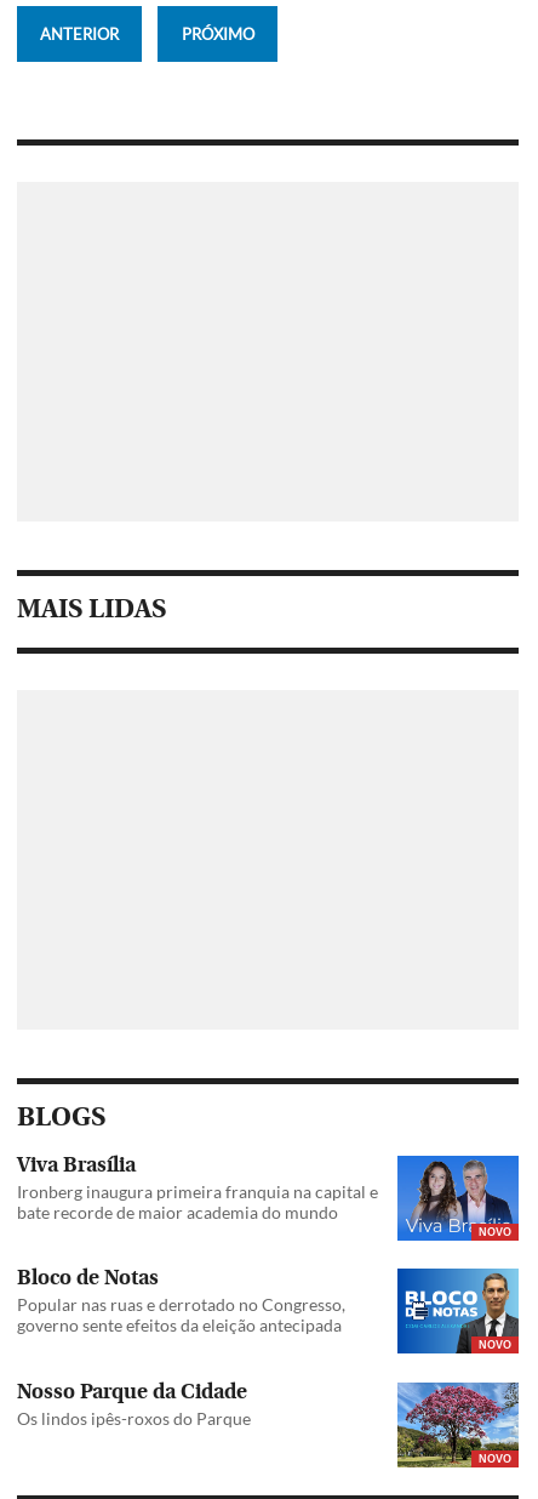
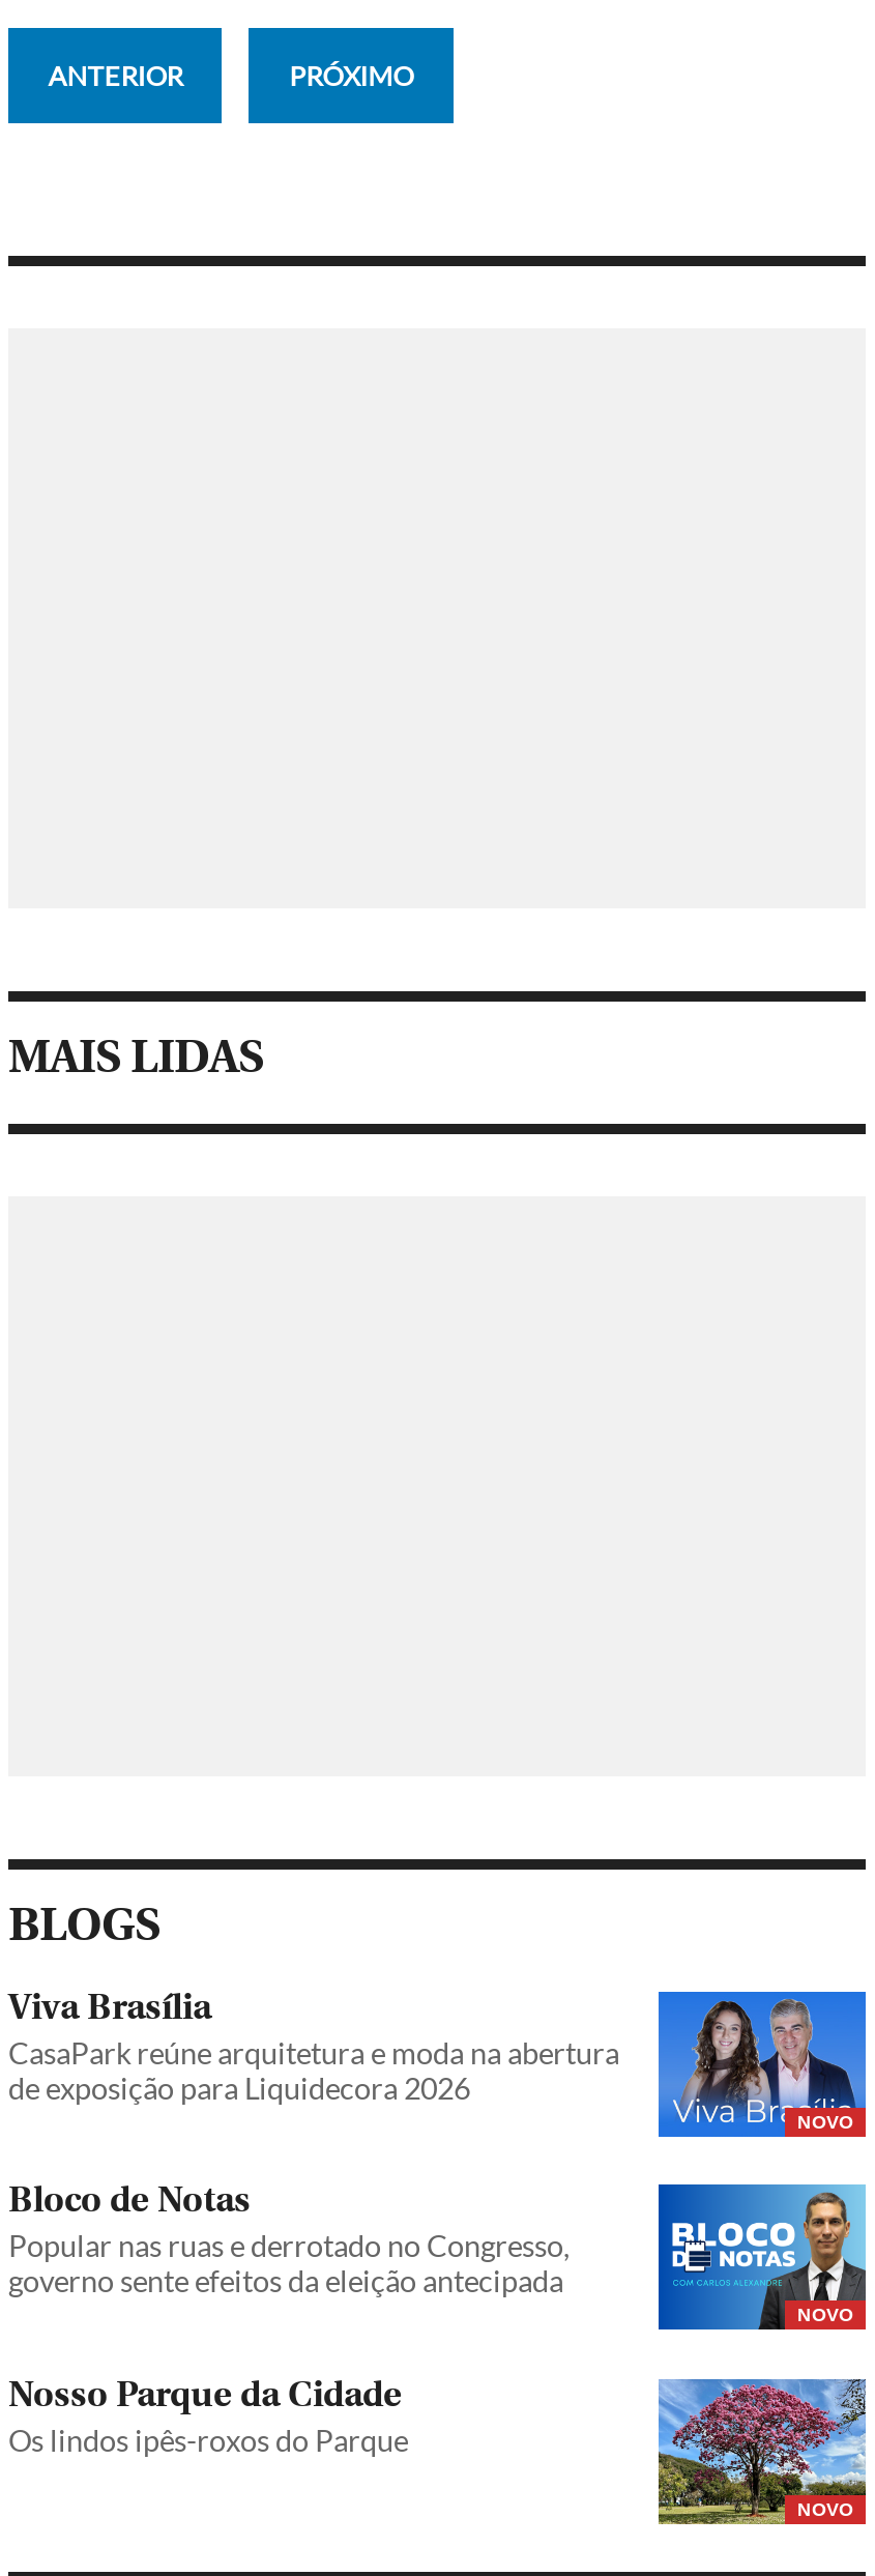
[17,1181,378,1223] Ironberg inaugura primeira franquia na capital e | bate recorde de maior academia do mundo -> [8,2036,619,2106] CasaPark reúne arquitetura e moda na abertura | de exposição para Liquidecora 2026

